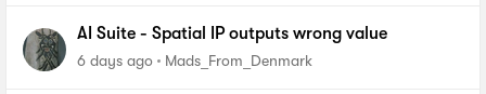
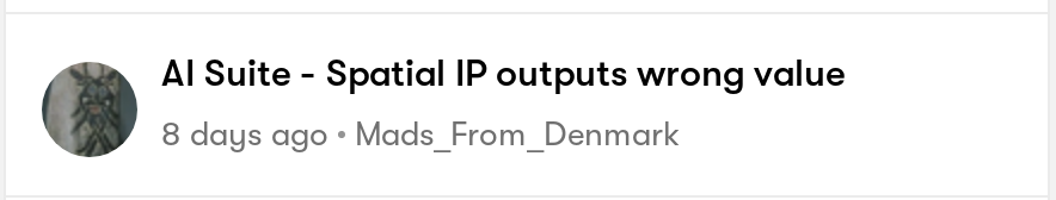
[77,52,312,69] 6 days ago Mads_From_Denmark -> [161,114,680,152] 8 days ago Mads_From_Denmark

